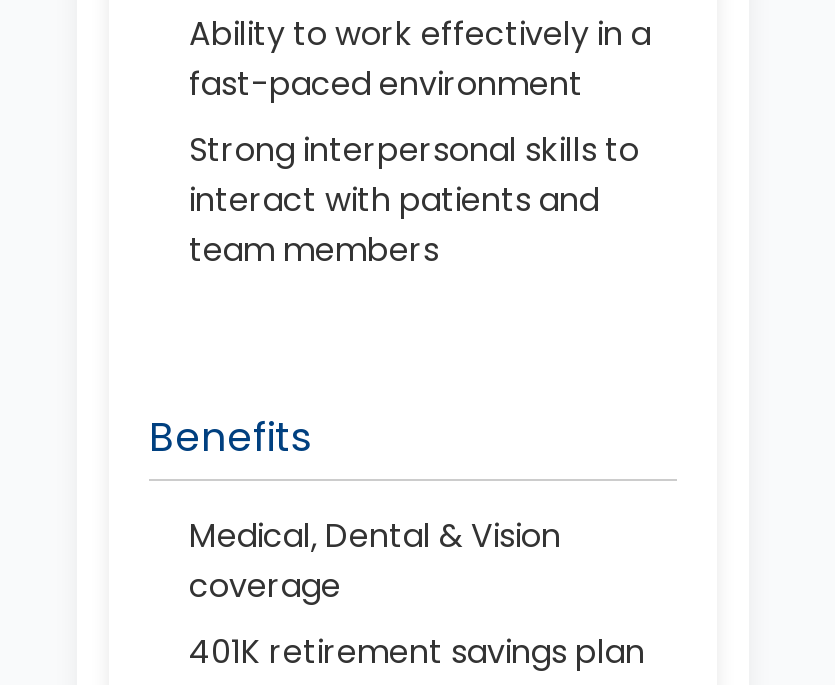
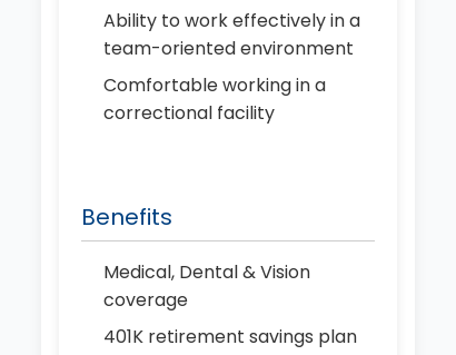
[189,61,639,273] fast-paced environment | Strong interpersonal skills to | interact with patients and | team members -> [103,36,354,126] team-oriented environment | Comfortable working in a | correctional facility

